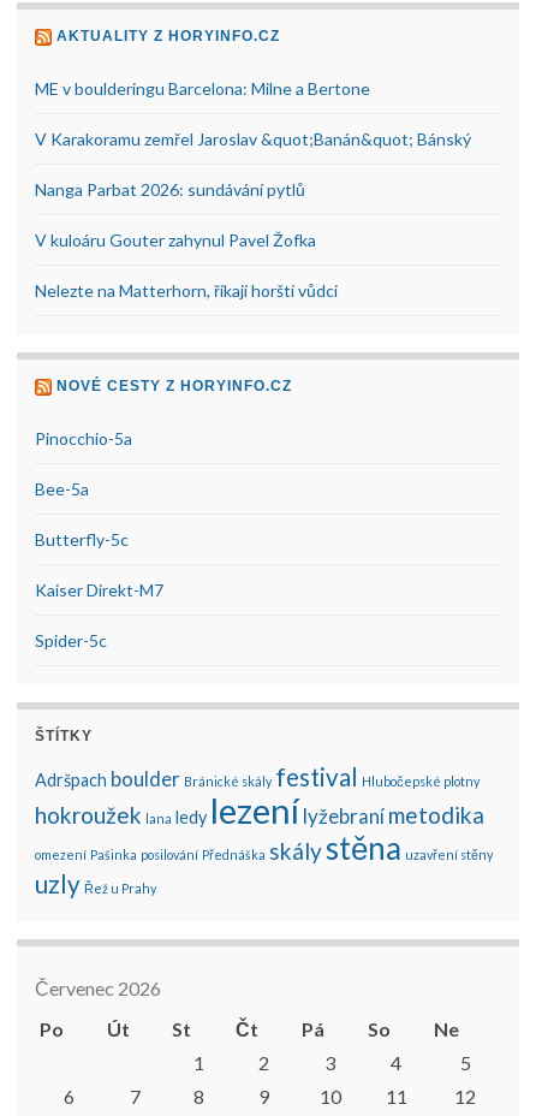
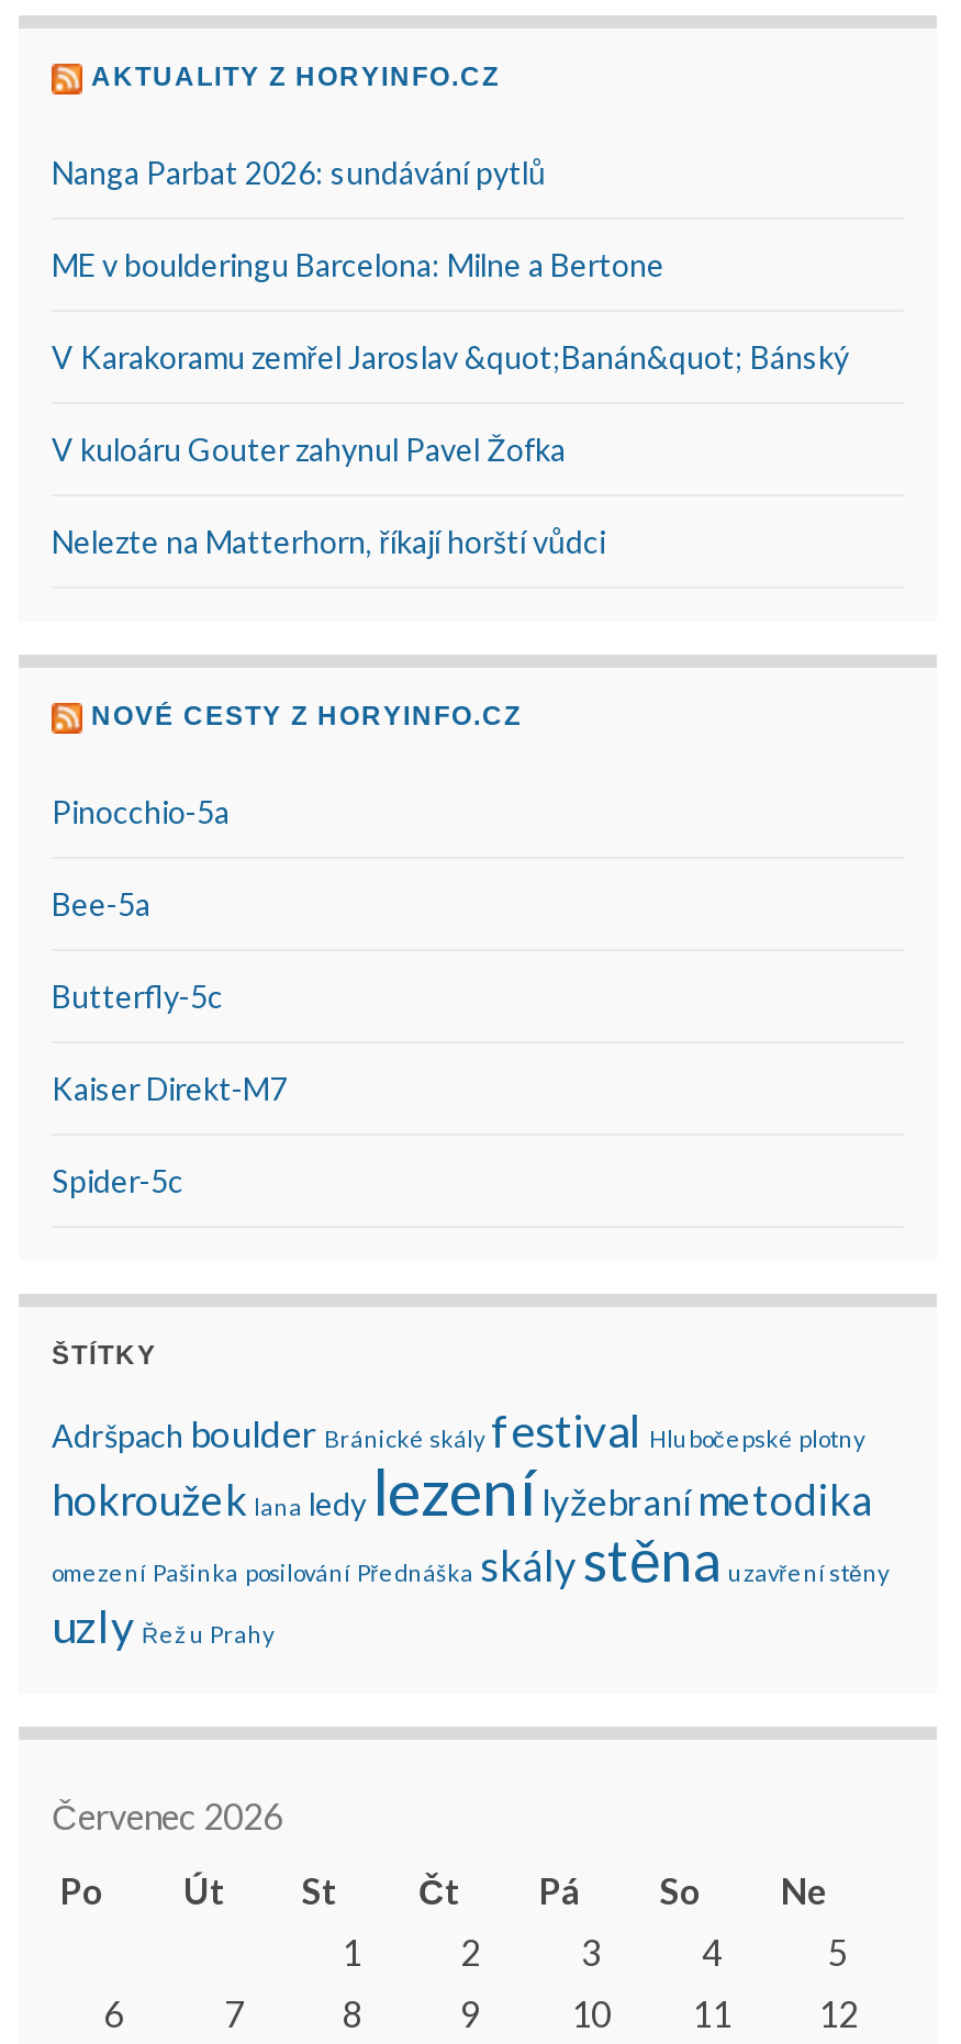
moved [35,78,471,149] -> [52,246,849,376]: ME v boulderingu Barcelona: Milne a Bertone | V Karakoramu zemřel Jaroslav &quot;Banán&quot; Bánský
moved [35,179,305,200] -> [52,154,546,191]: Nanga Parbat 2026: sundávání pytlů

